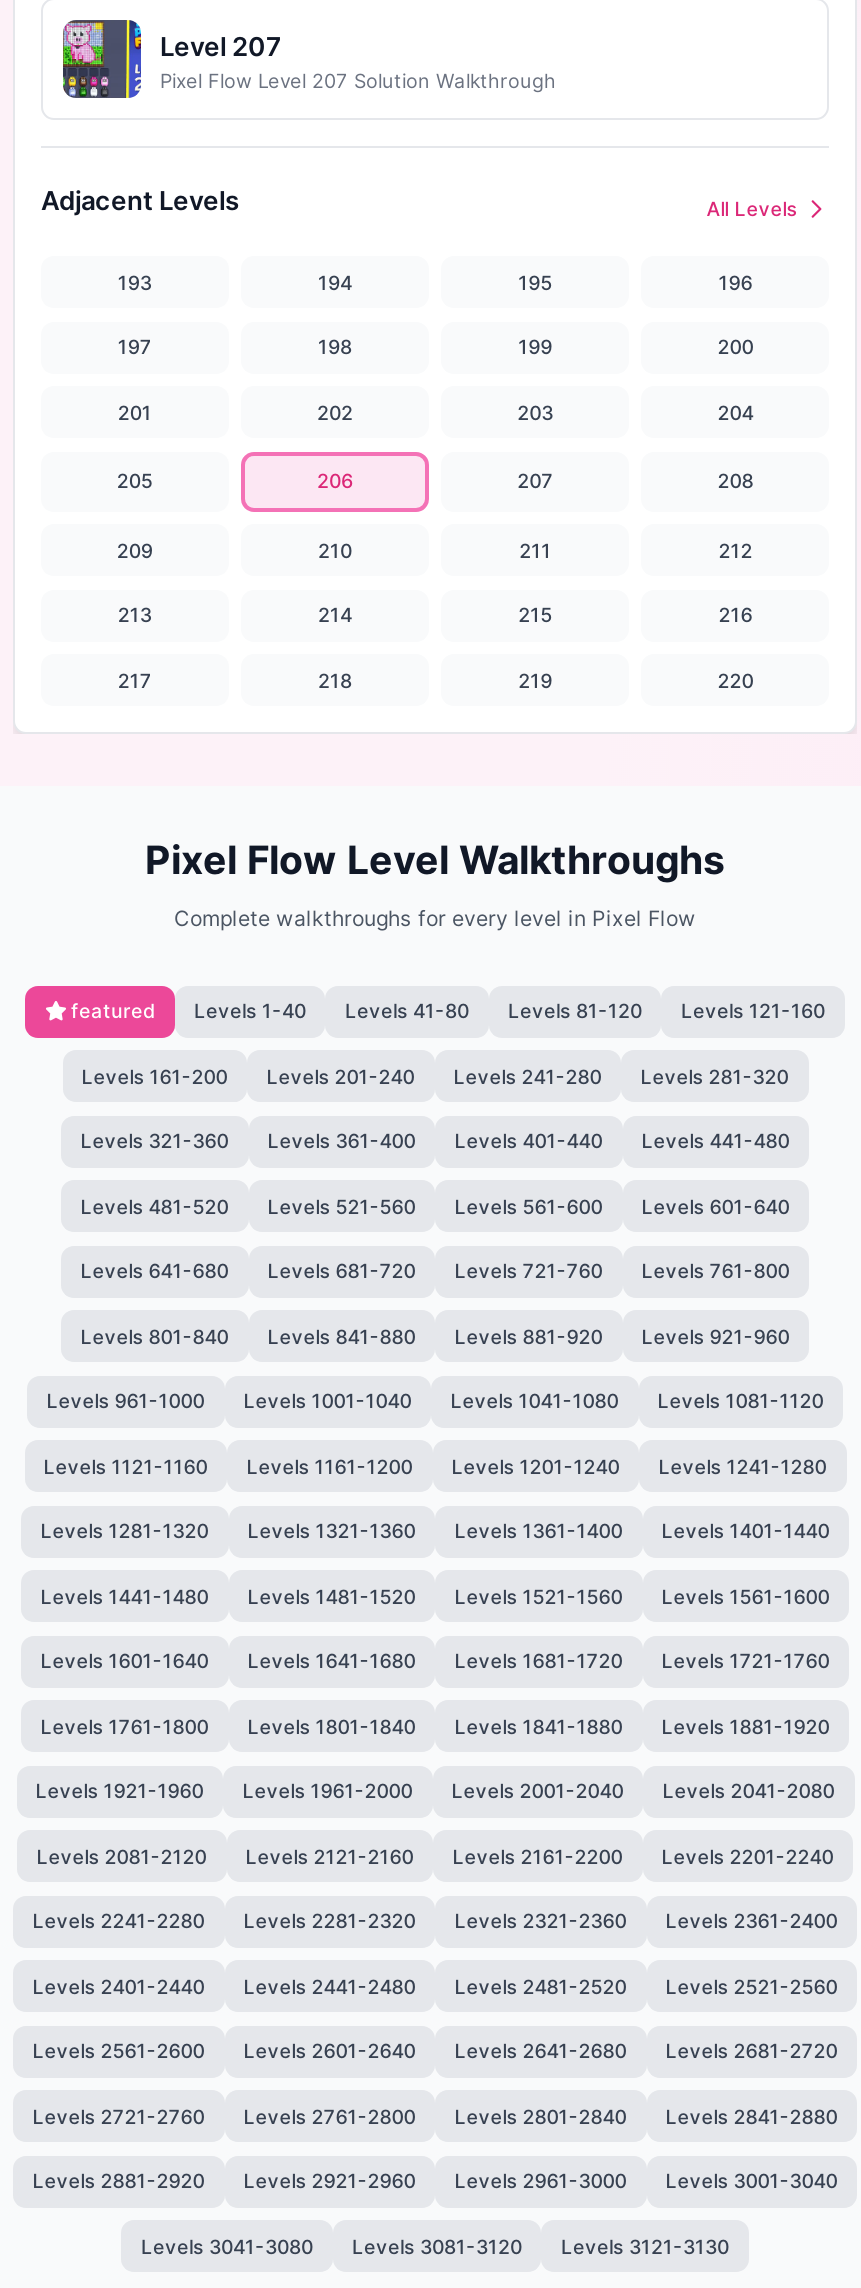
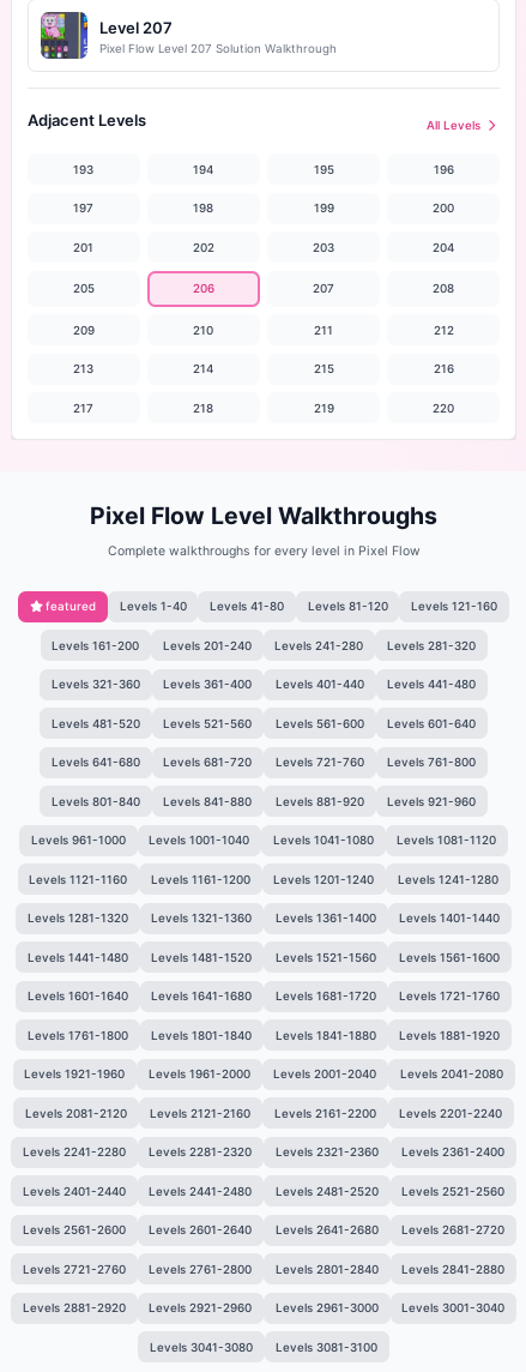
[352,2236,729,2258] Levels 3081-3120 | Levels 3121-3130 -> [276,1341,378,1354] Levels 3081-3100

